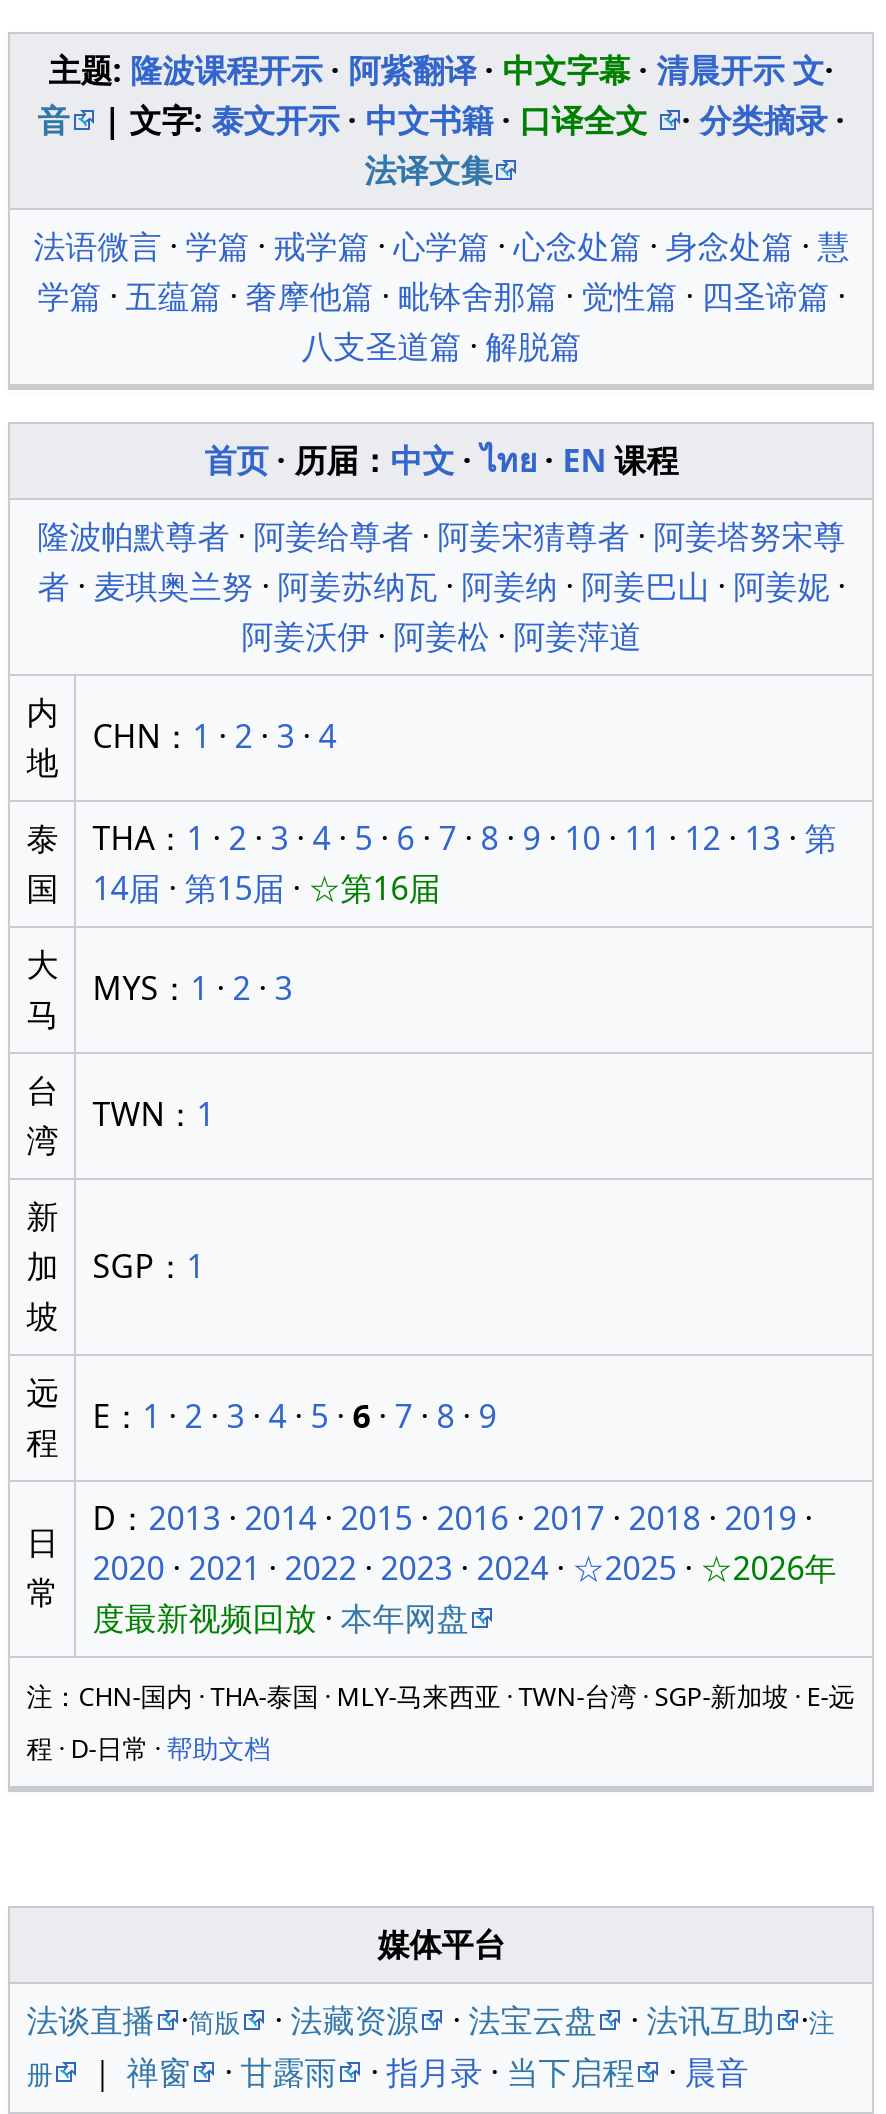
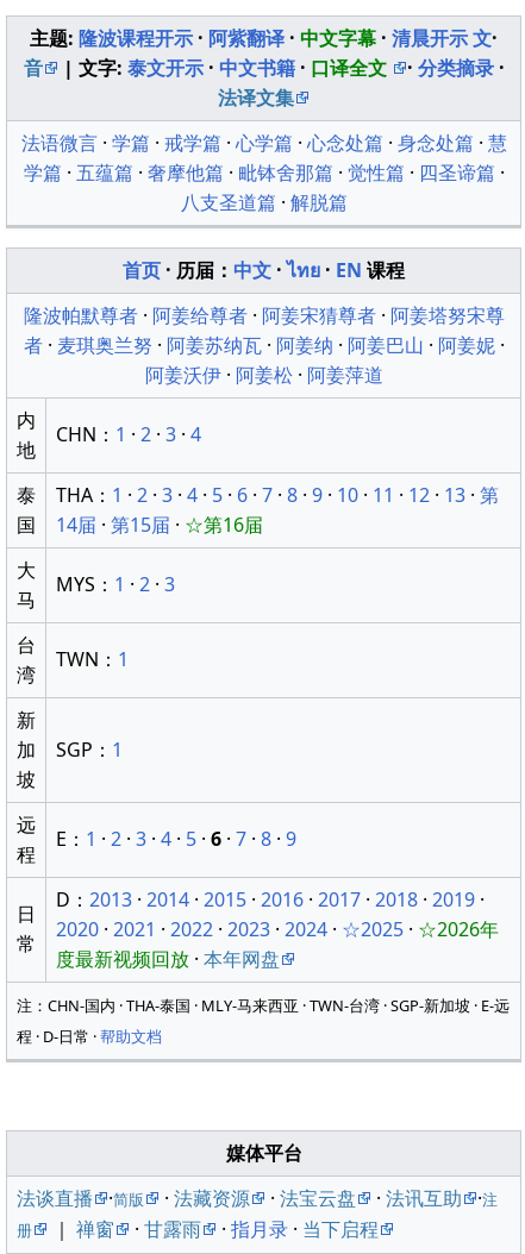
[78,2050,748,2094] ｜禅窗 ·甘露雨 ·指月录·当下启程 ·晨音 -> [48,1216,379,1242] ｜禅窗 ·甘露雨 ·指月录·当下启程

